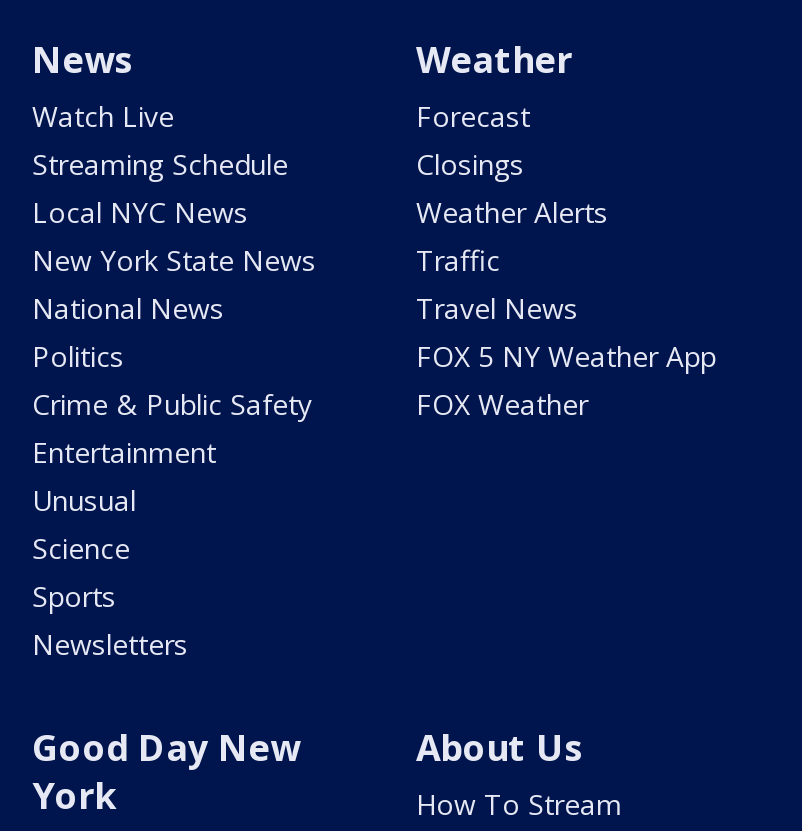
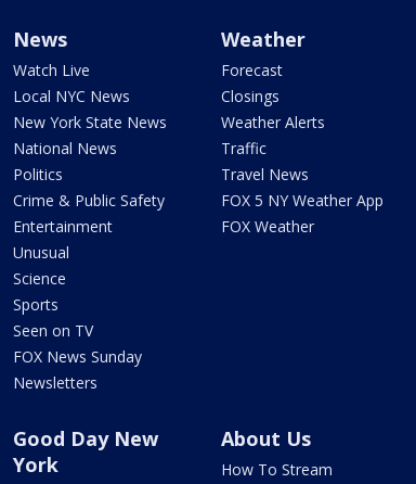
[32,145,288,183] Streaming Schedule -> none
moved [32,193,316,615] -> [13,86,167,315]: Local NYC News | New York State News | National News | ... | Science | Sports
none -> [13,320,142,367] Seen on TV | FOX News Sunday

